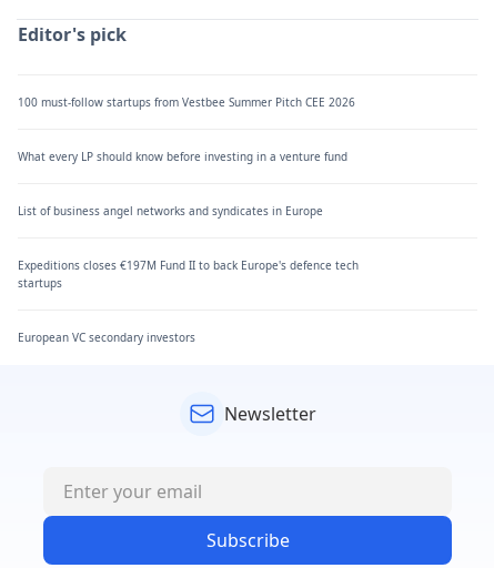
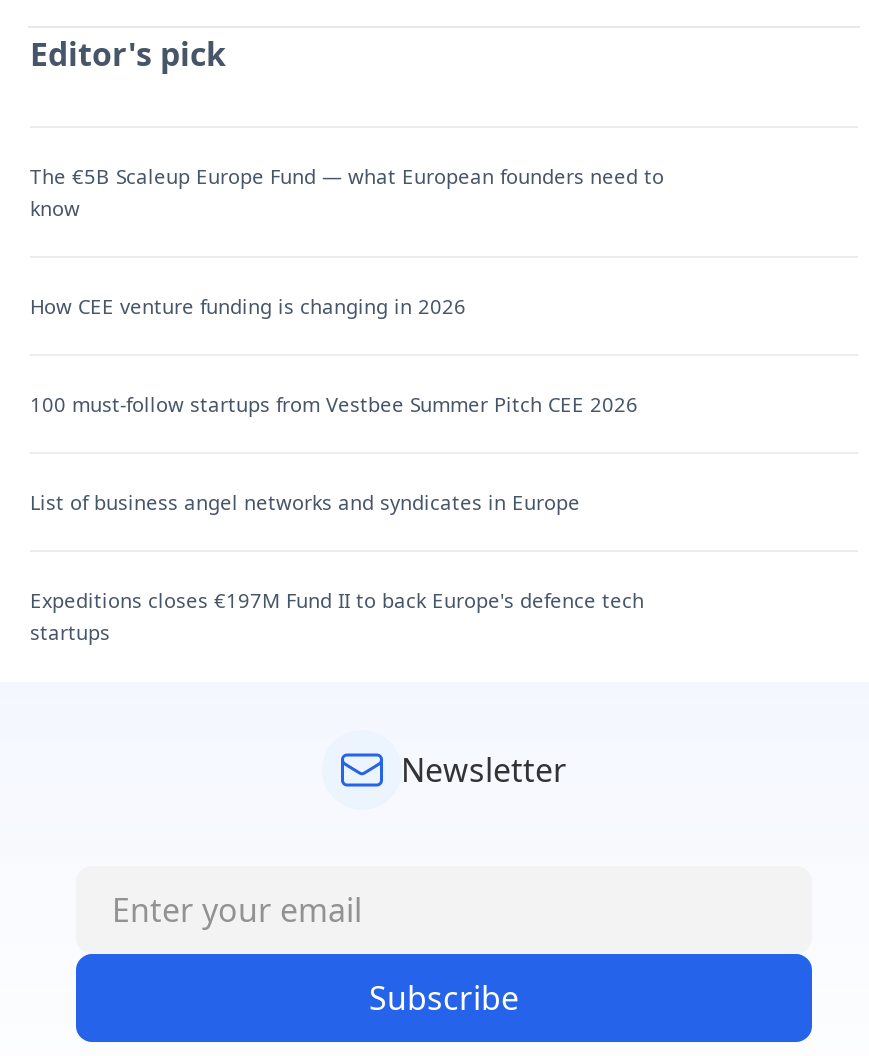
none -> [30,161,664,319] The €5B Scaleup Europe Fund — what European founders need to | know | How CEE venture funding is changing in 2026
moved [18,94,355,109] -> [30,389,638,417]: 100 must-follow startups from Vestbee Summer Pitch CEE 2026
[18,148,347,164] What every LP should know before investing in a venture fund -> none
moved [18,203,359,290] -> [30,487,644,645]: List of business angel networks and syndicates in Europe | Expeditions closes €197M Fund II to back Europe's defence tech | startups
[18,329,195,345] European VC secondary investors -> none

